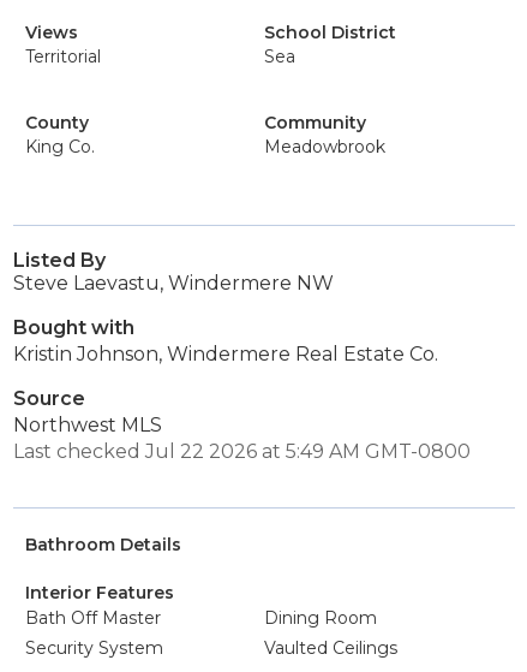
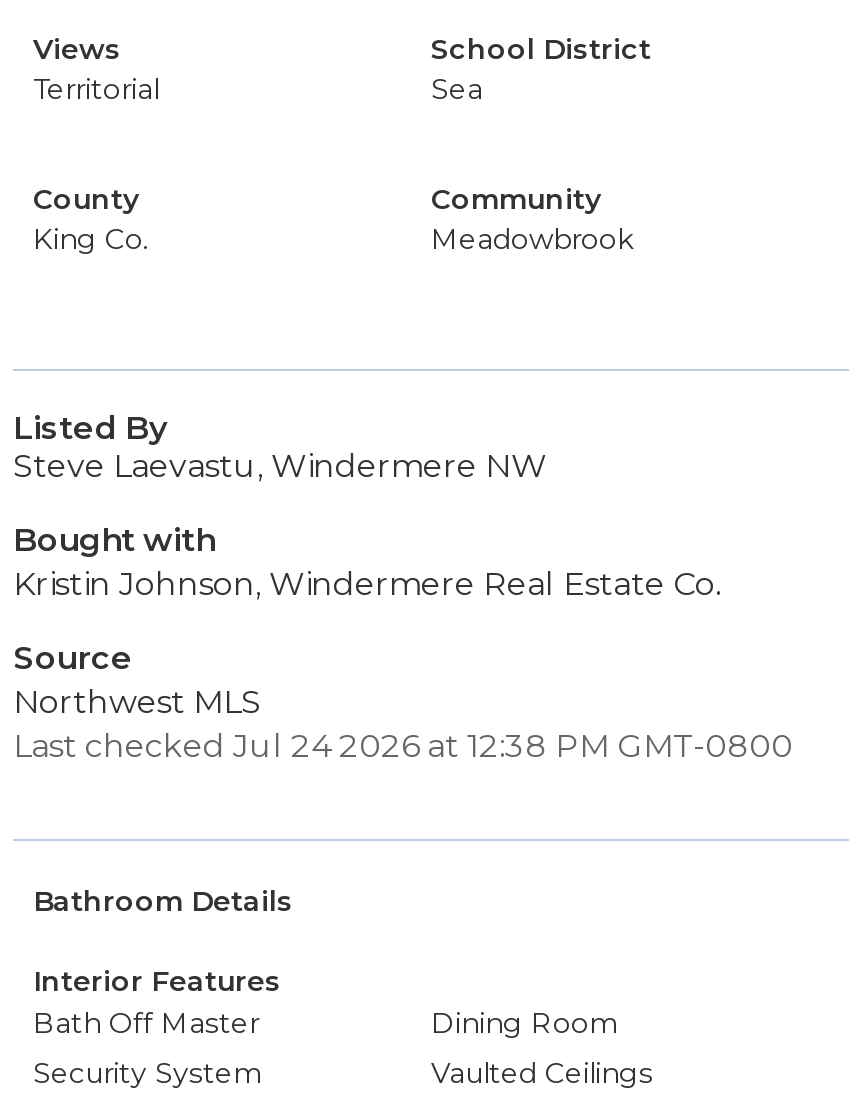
[13,440,471,463] Last checked Jul 22 2026 at 5:49 AM GMT-0800 -> [13,727,793,765] Last checked Jul 24 2026 at 12:38 PM GMT-0800

